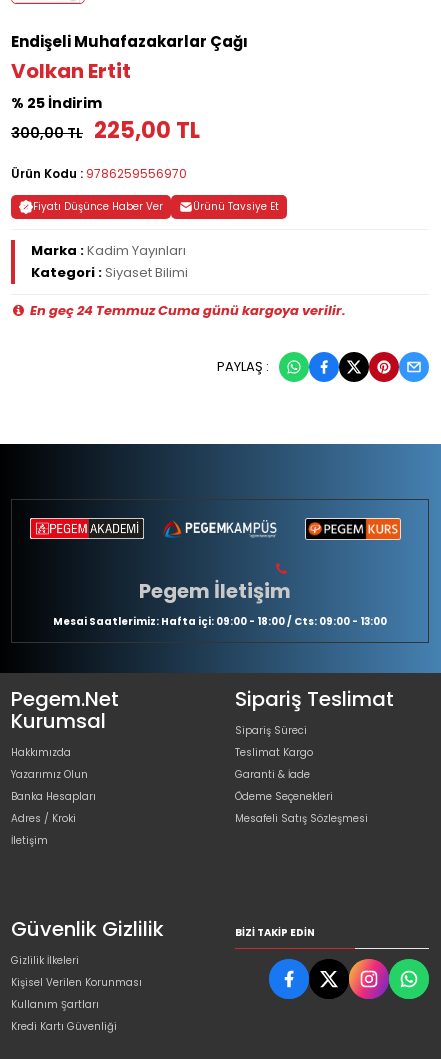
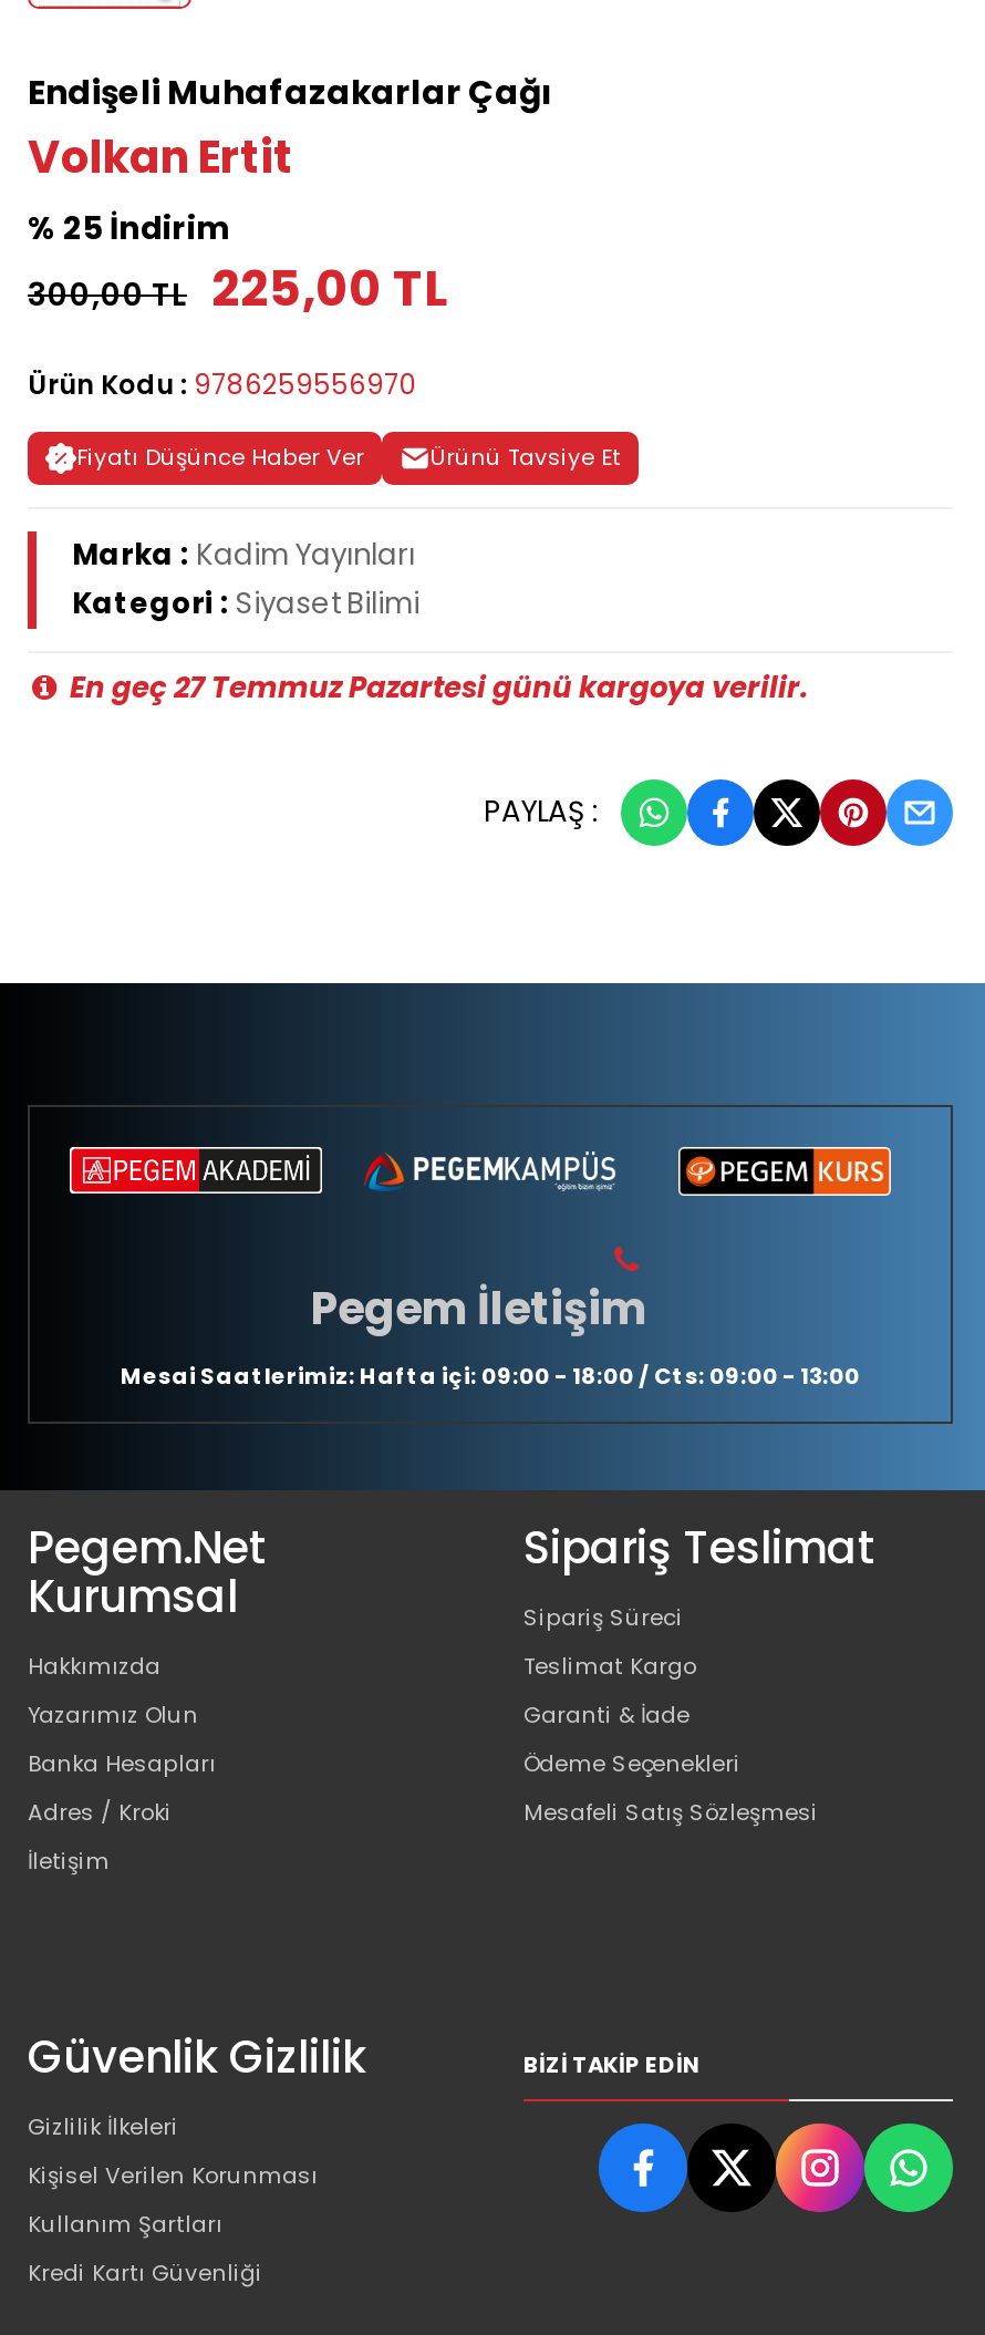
[27,301,346,320] En geç 24 Temmuz Cuma günü kargoya verilir. -> [63,666,809,708] En geç 27 Temmuz Pazartesi günü kargoya verilir.

